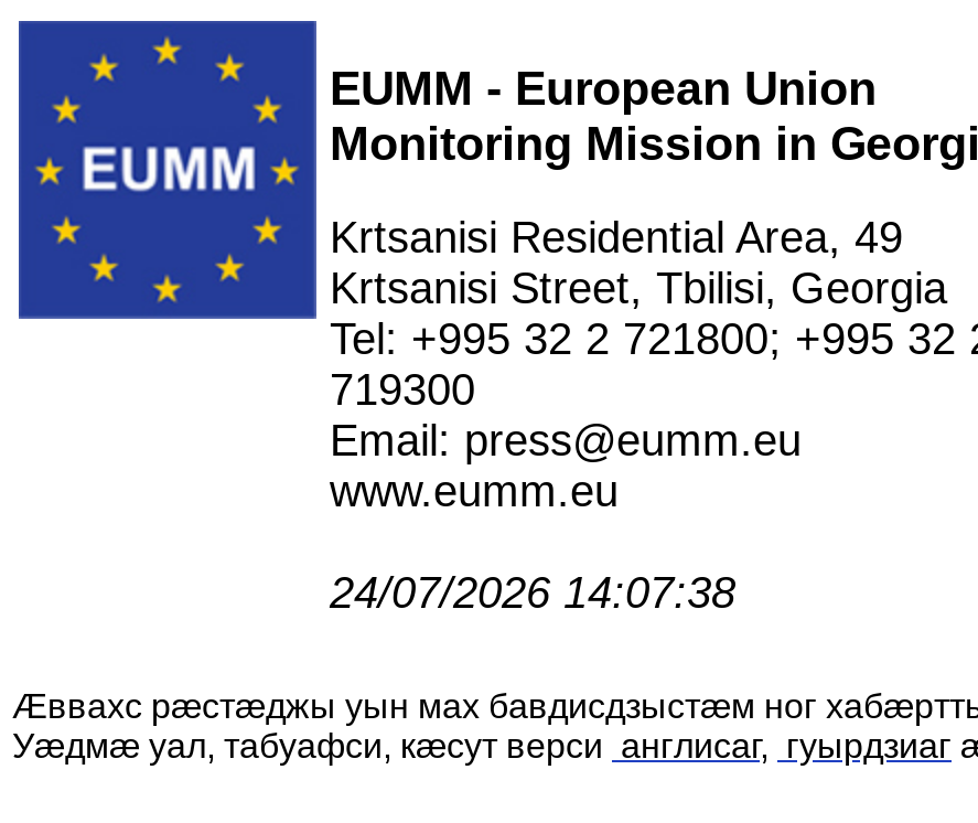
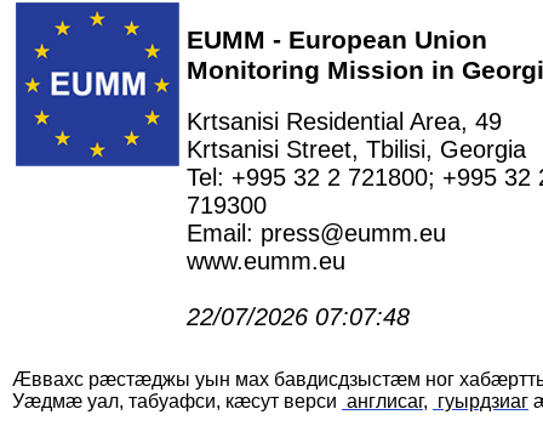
[330,569,735,618] 24/07/2026 14:07:38 -> [187,304,410,331] 22/07/2026 07:07:48

